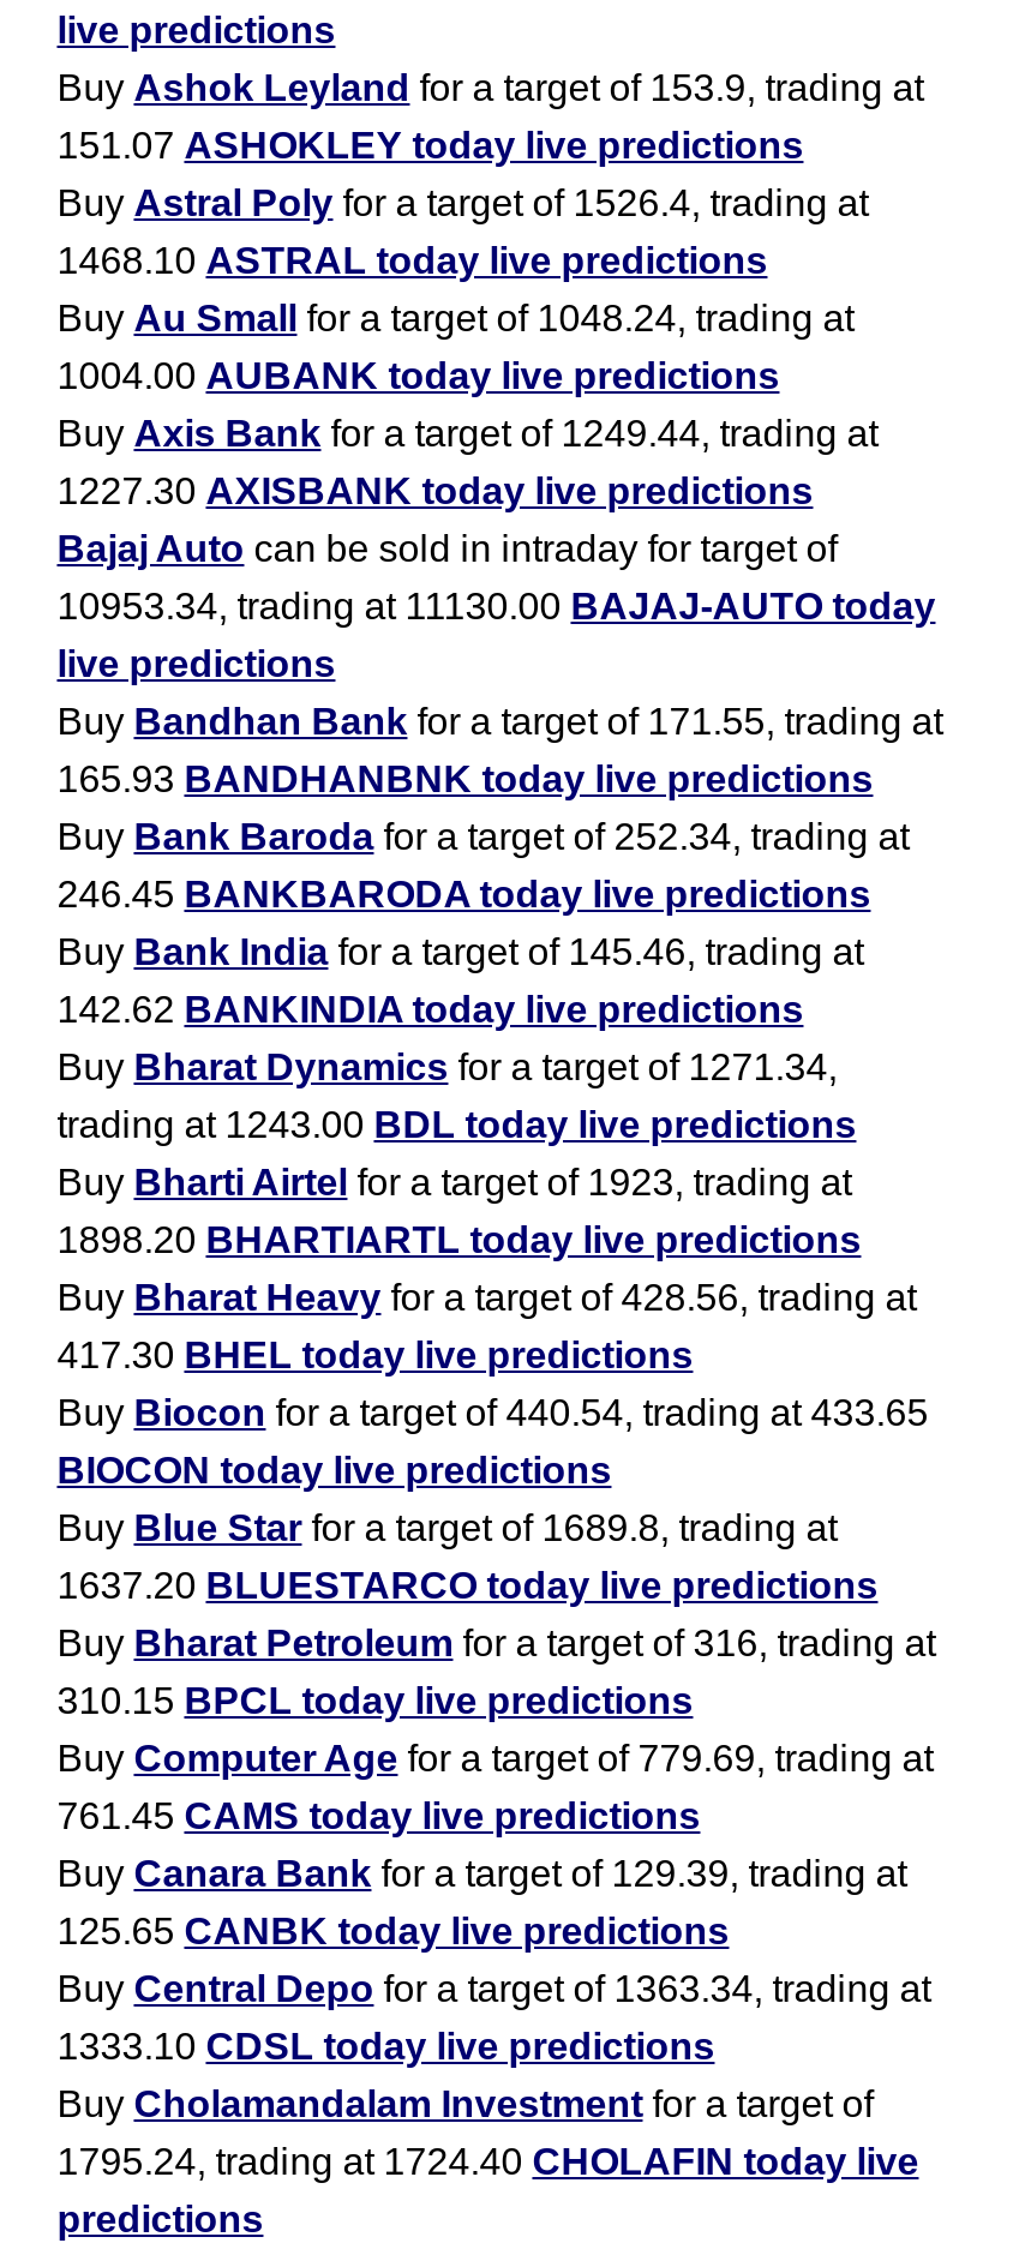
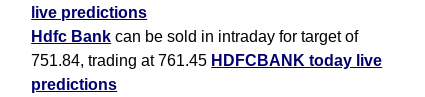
[57,68,943,2183] Buy Ashok Leyland for a target of 153.9, trading at | 151.07 ASHOKLEY today live predictions | Buy Astral Poly for a target of 1526.4, trading at | 1468.10 ASTRAL today live predictions | Buy Au Small for a target of 1048.24, trading at | 1004.00 AUBANK today live predictions | Buy Axis Bank for a target of 1249.44, trading at | 1227.30 AXISBANK today live predictions | Bajaj Auto can be sold in intraday for target of | 10953.34, trading at 11130.00 BAJAJ-AUTO today | live predictions | Buy Bandhan Bank for a target of 171.55, trading at | 165.93 BANDHANBNK today live predictions | Buy Bank Baroda for a target of 252.34, trading at | 246.45 BANKBARODA today live predictions | Buy Bank India for a target of 145.46, trading at | 142.62 BANKINDIA today live predictions | Buy Bharat Dynamics for a target of 1271.34, | trading at 1243.00 BDL today live predictions | Buy Bharti Airtel for a target of 1923, trading at | 1898.20 BHARTIARTL today live predictions | Buy Bharat Heavy for a target of 428.56, trading at | 417.30 BHEL today live predictions | Buy Biocon for a target of 440.54, trading at 433.65 | BIOCON today live predictions | Buy Blue Star for a target of 1689.8, trading at | 1637.20 BLUESTARCO today live predictions | Buy Bharat Petroleum for a target of 316, trading at | 310.15 BPCL today live predictions | Buy Computer Age for a target of 779.69, trading at | 761.45 CAMS today live predictions | Buy Canara Bank for a target of 129.39, trading at | 125.65 CANBK today live predictions | Buy Central Depo for a target of 1363.34, trading at | 1333.10 CDSL today live predictions | Buy Cholamandalam Investment for a target of | 1795.24, trading at 1724.40 CHOLAFIN today live -> [31,28,382,69] Hdfc Bank can be sold in intraday for target of | 751.84, trading at 761.45 HDFCBANK today live

